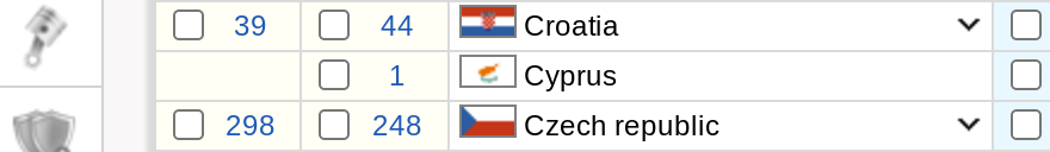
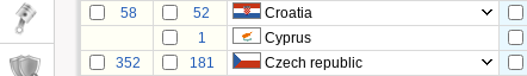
[234,9,267,43] 39 -> [120,5,137,21] 58
[381,9,414,43] 44 -> [193,5,210,21] 52
[226,109,276,142] 298 -> [116,55,141,71] 352
[372,109,422,142] 248 -> [189,55,214,71] 181

